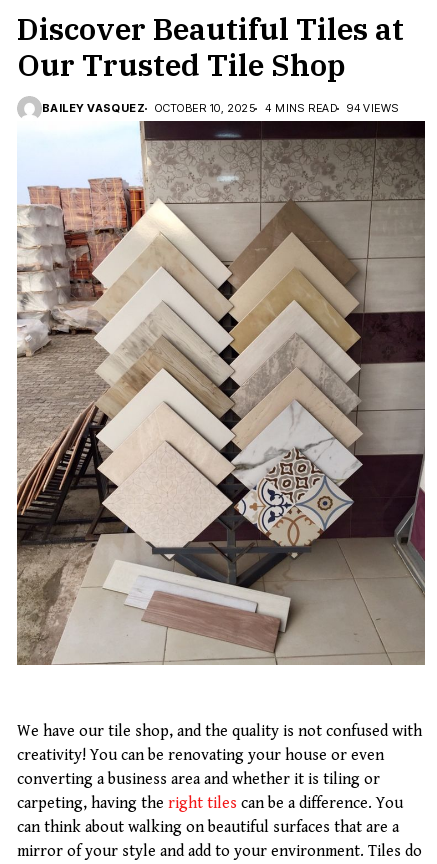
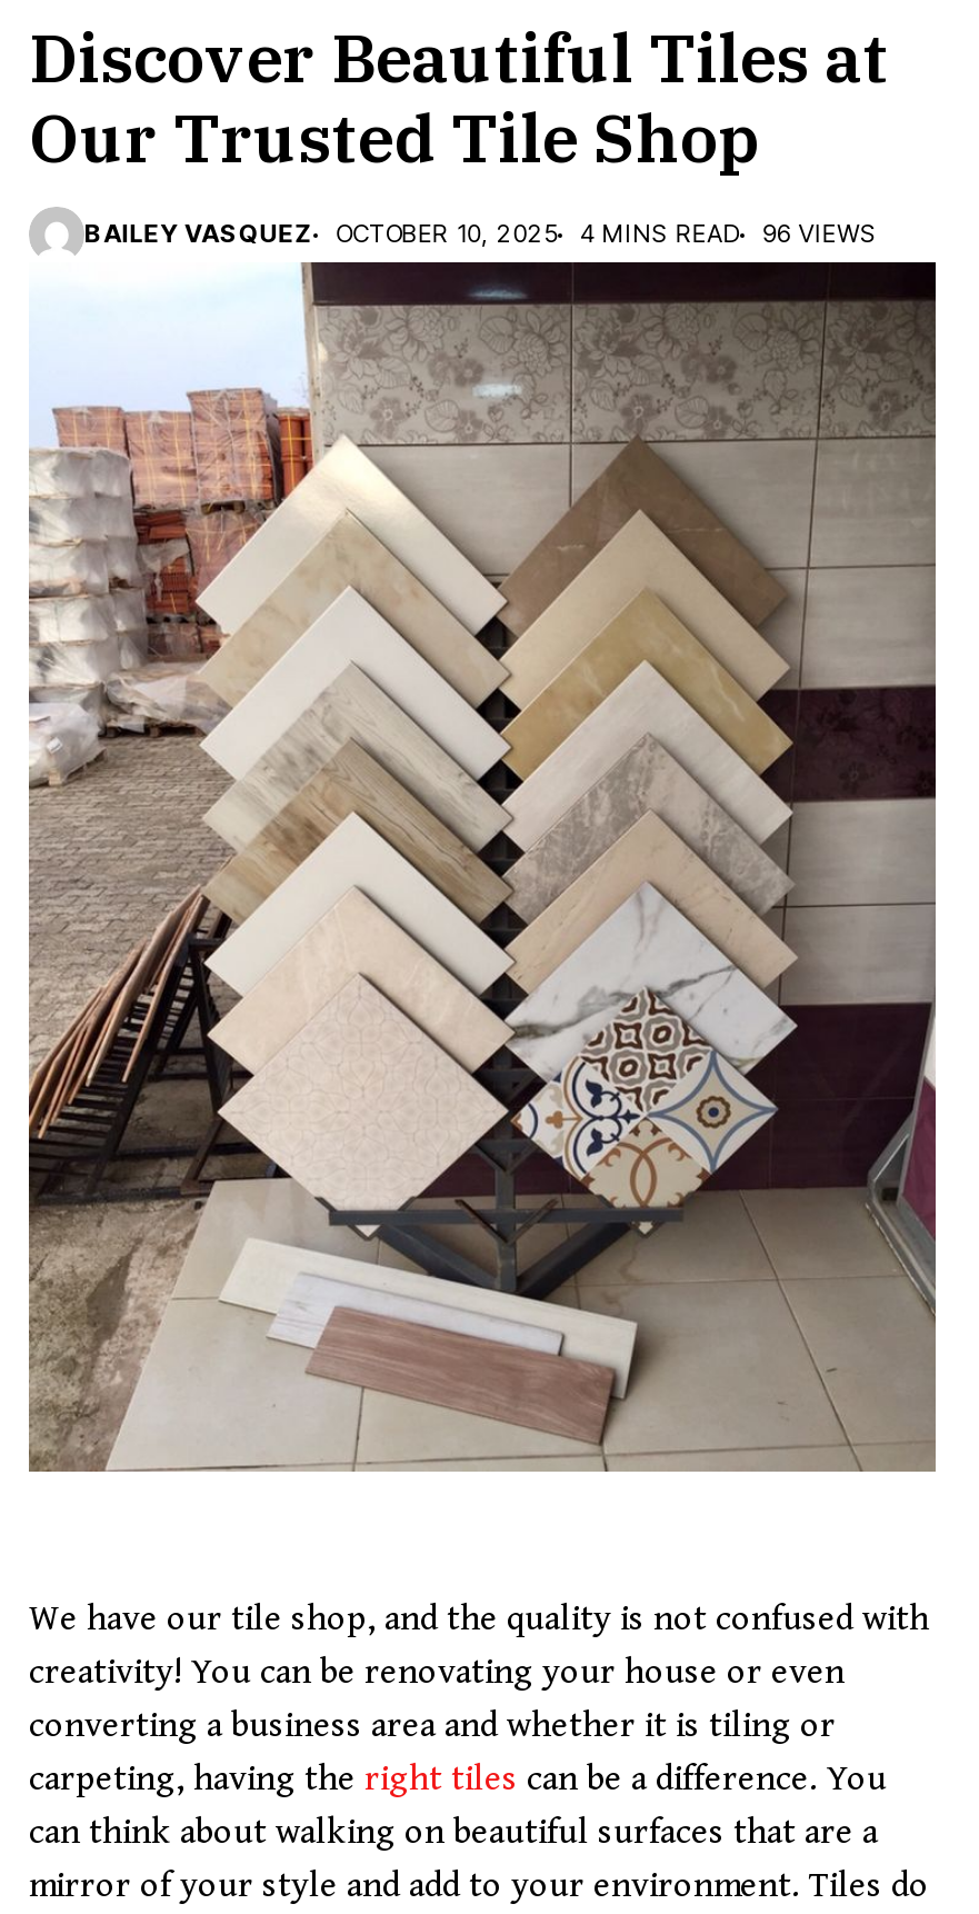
[42,101,399,115] BAILEY VASQUEZ OCTOBER 10, 2025 4 MINS READ 94 VIEWS -> [84,218,877,249] BAILEY VASQUEZ OCTOBER 10, 2025 4 MINS READ 96 VIEWS

